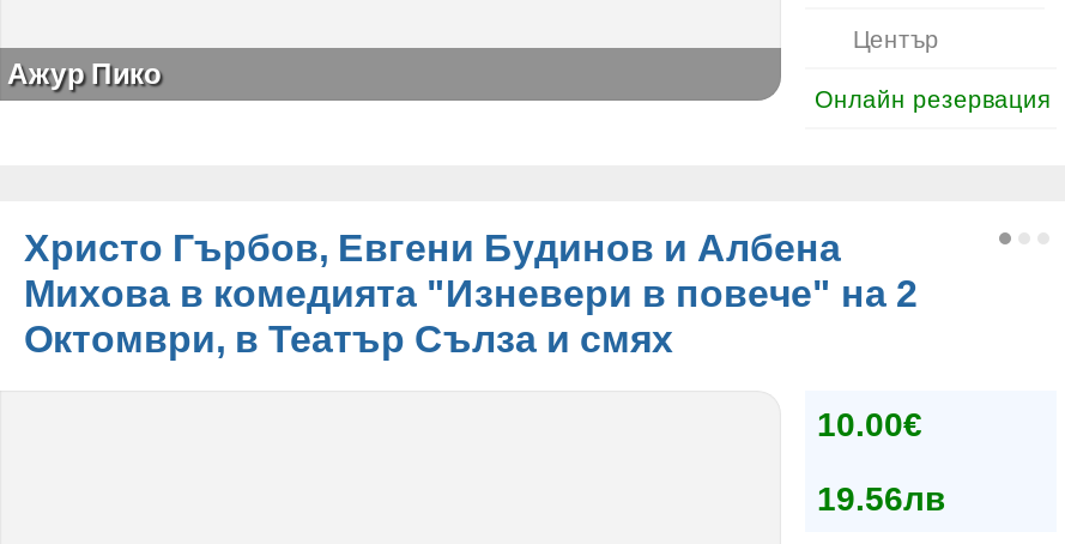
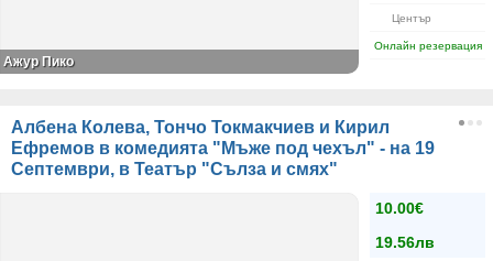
[24,228,918,359] Христо Гърбов, Евгени Будинов и Албена | Михова в комедията "Изневери в повече" на 2 | Октомври, в Театър Сълза и смях -> [11,118,435,178] Албена Колева, Тончо Токмакчиев и Кирил | Ефремов в комедията "Мъже под чехъл" - на 19 | Септември, в Театър "Сълза и смях"

